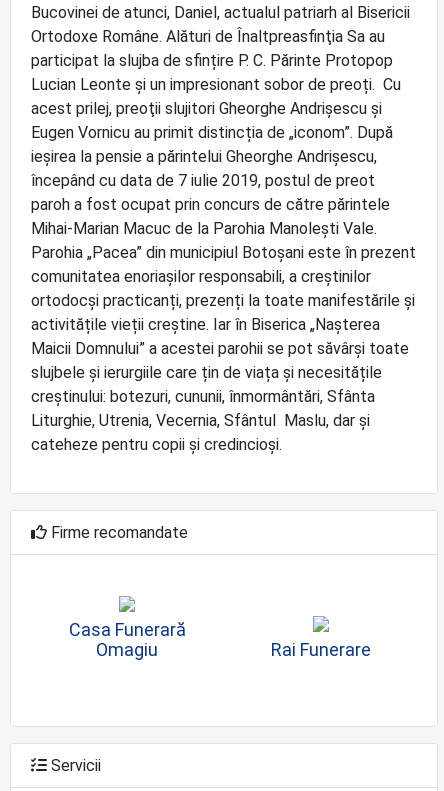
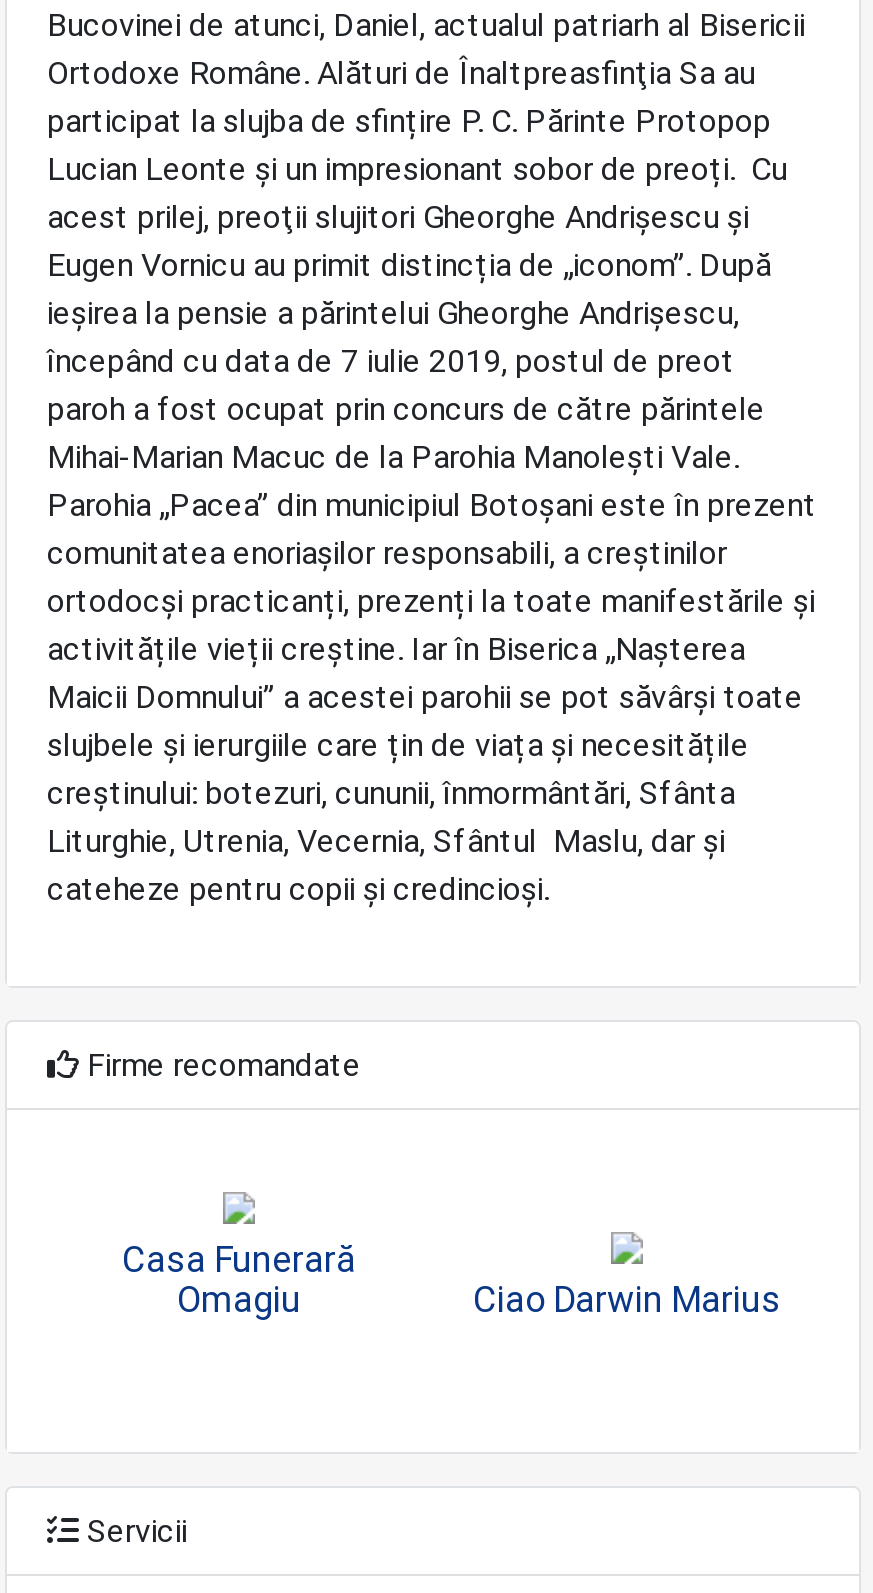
[271,639,371,660] Rai Funerare -> [473,1278,781,1320] Ciao Darwin Marius

